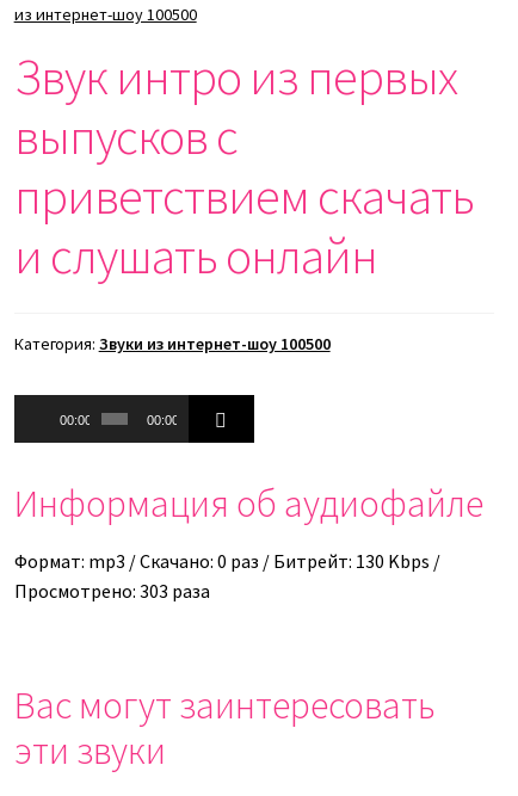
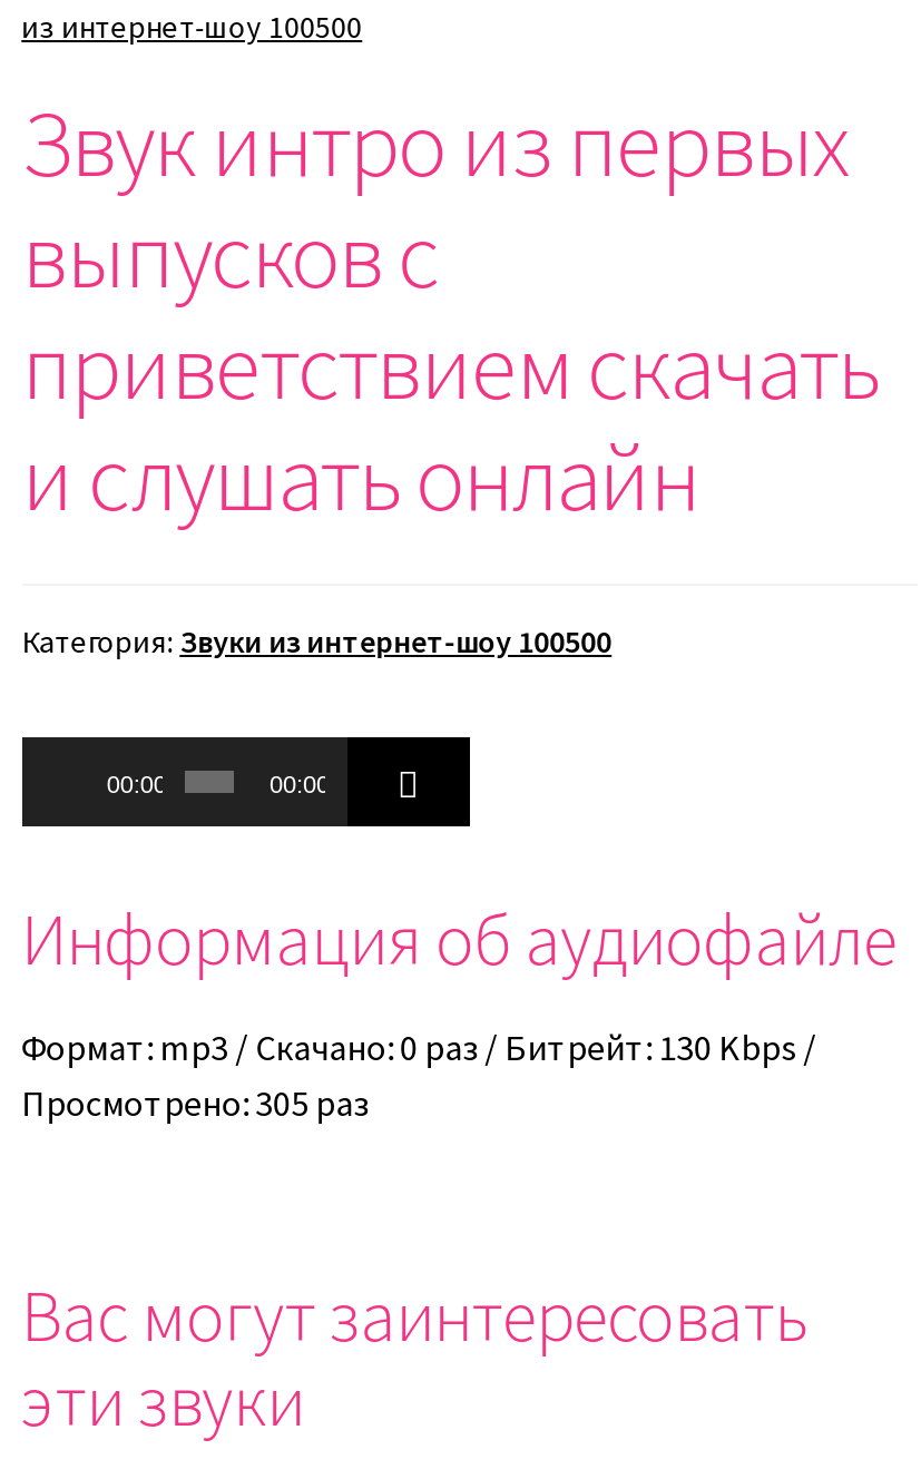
[14,579,210,603] Просмотрено: 303 раза -> [21,1080,369,1125] Просмотрено: 305 раз

